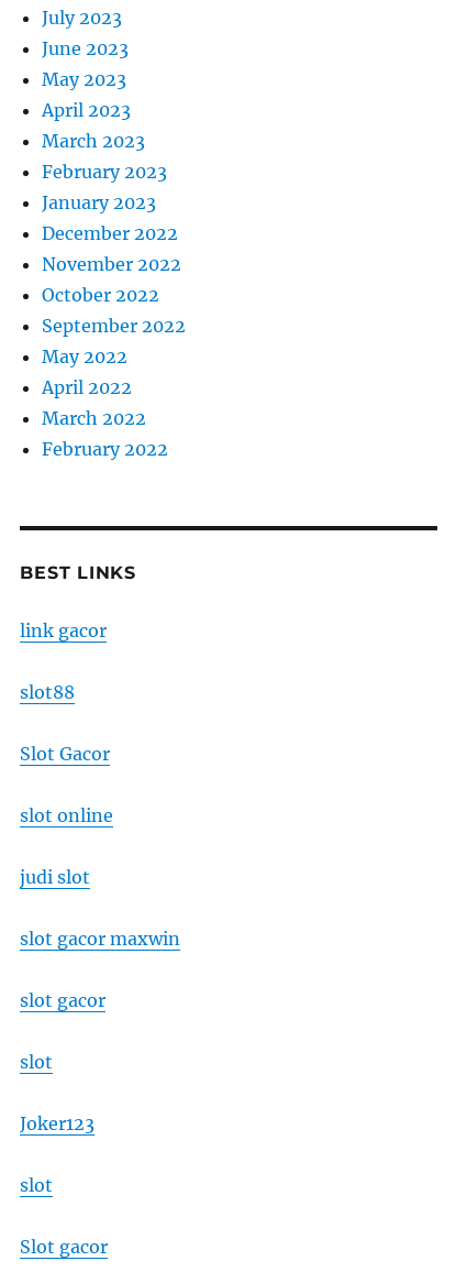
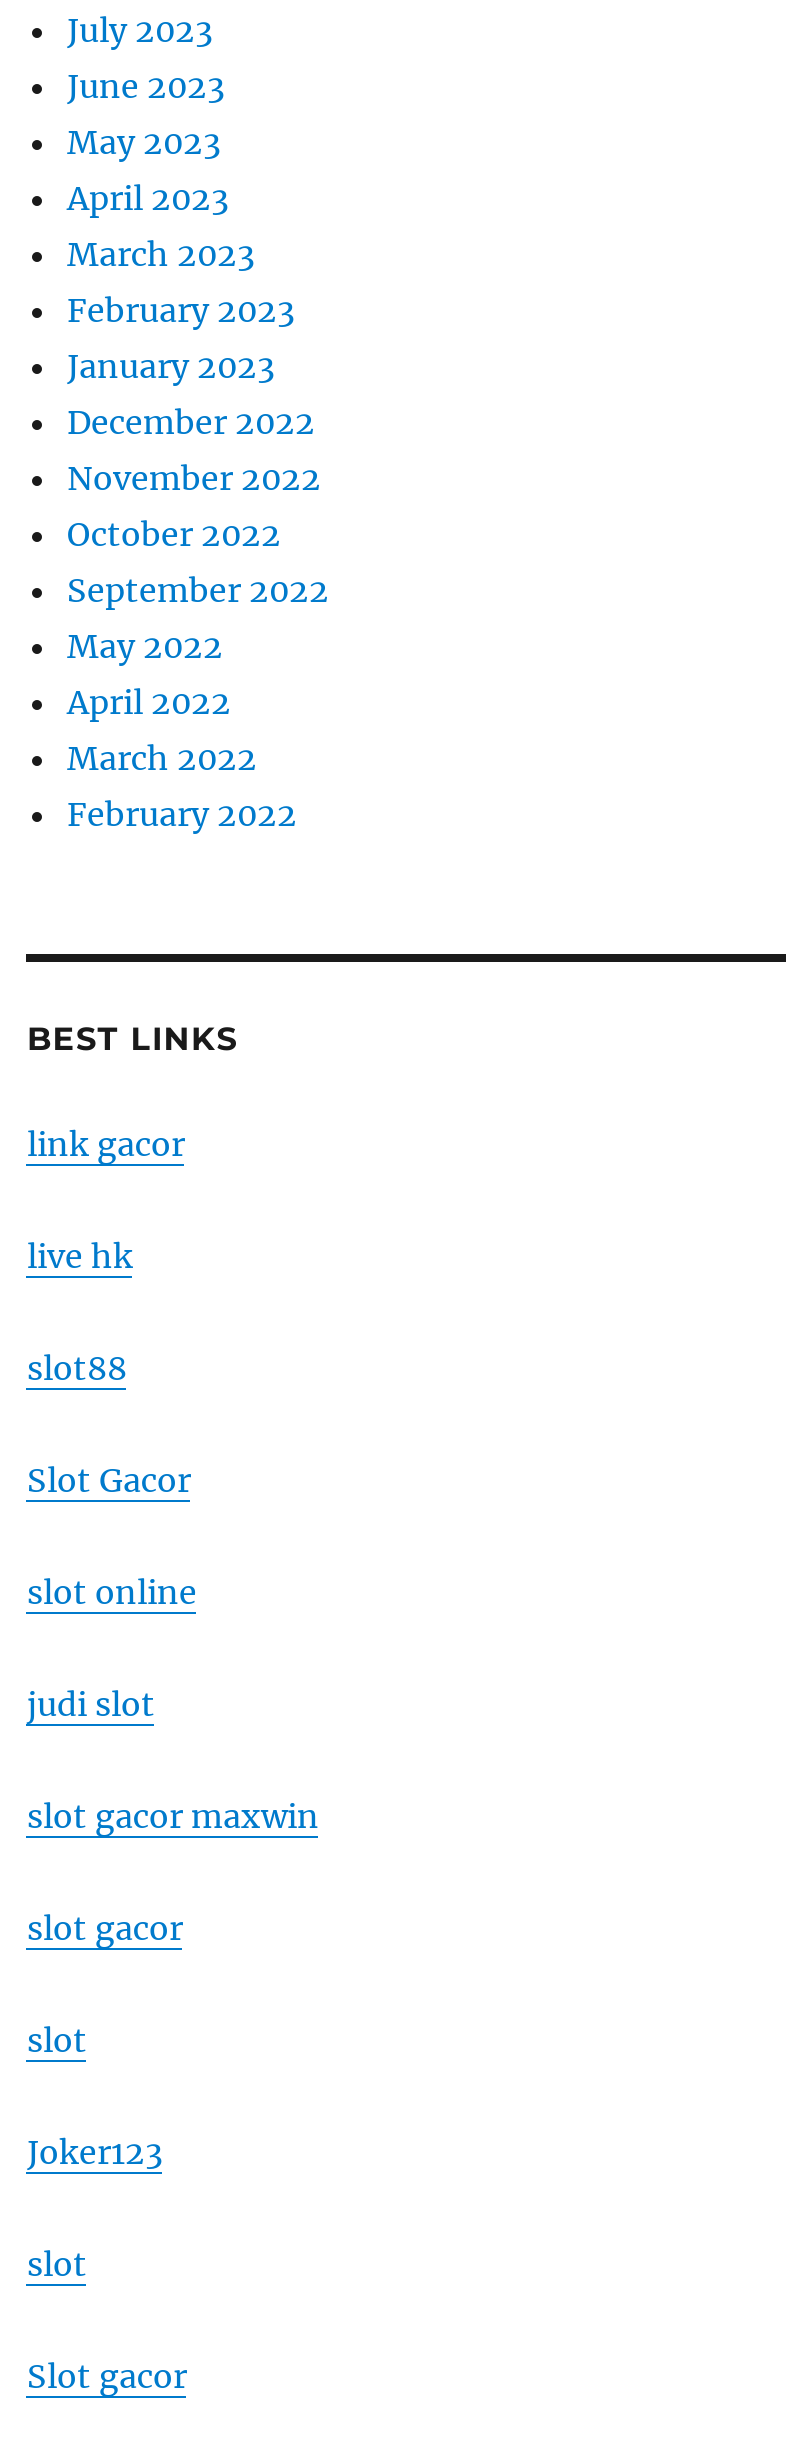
none -> [27,1236,133,1276] live hk

